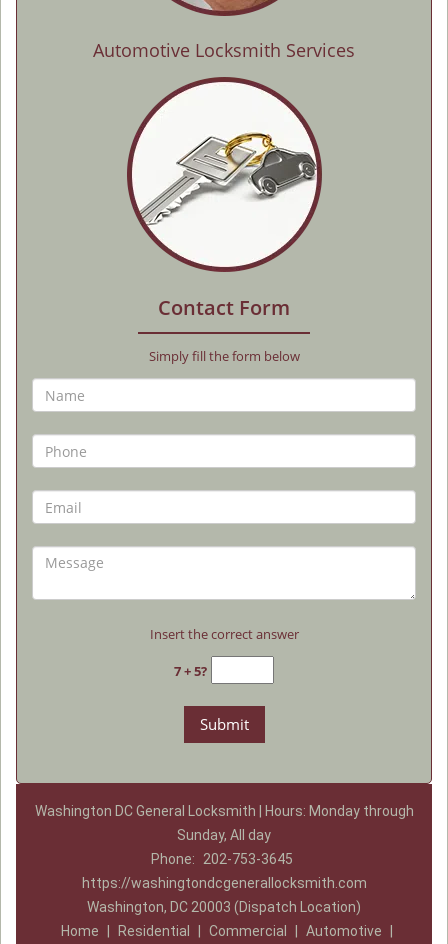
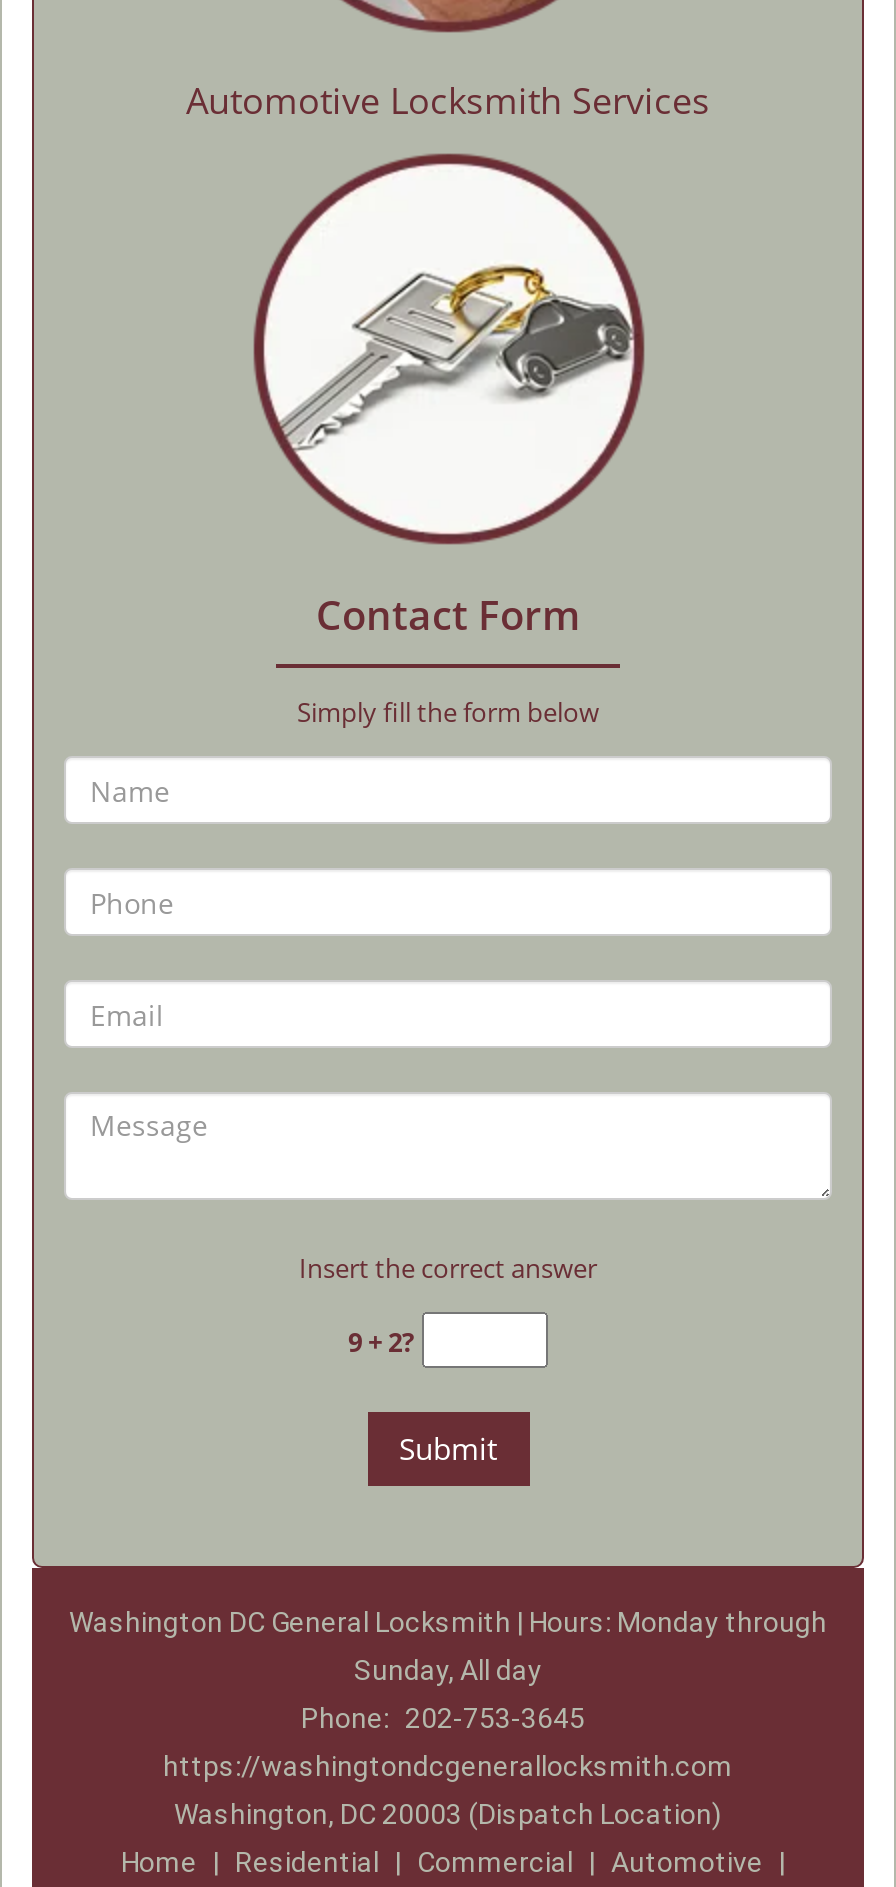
[174,662,207,680] 7 + 5? -> [348,1324,414,1360] 9 + 2?

